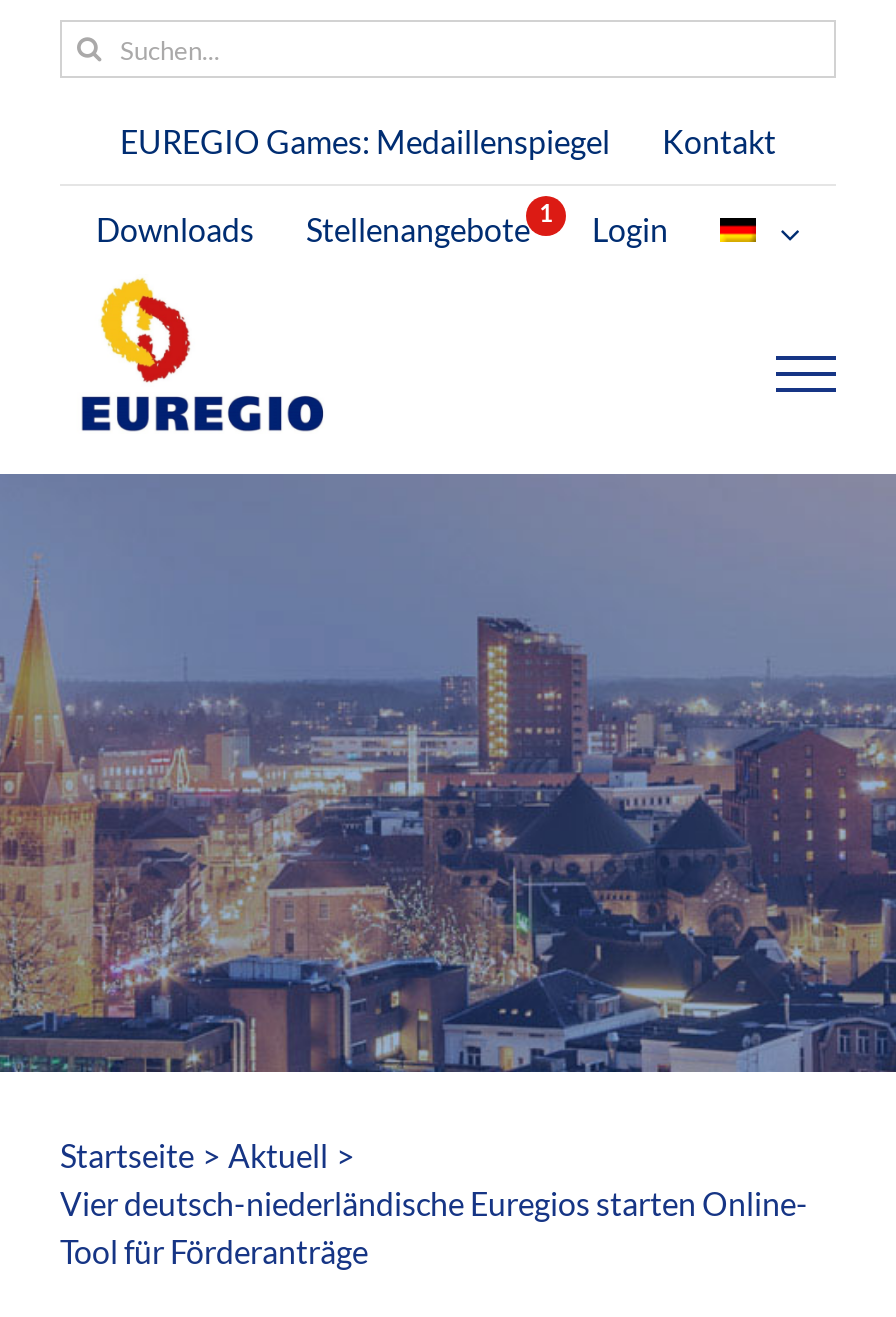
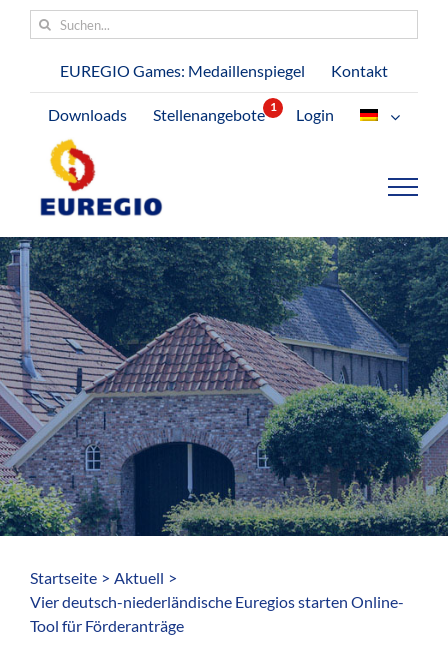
[6,472,890,1074] [image] -> [3,237,445,537] [image]

